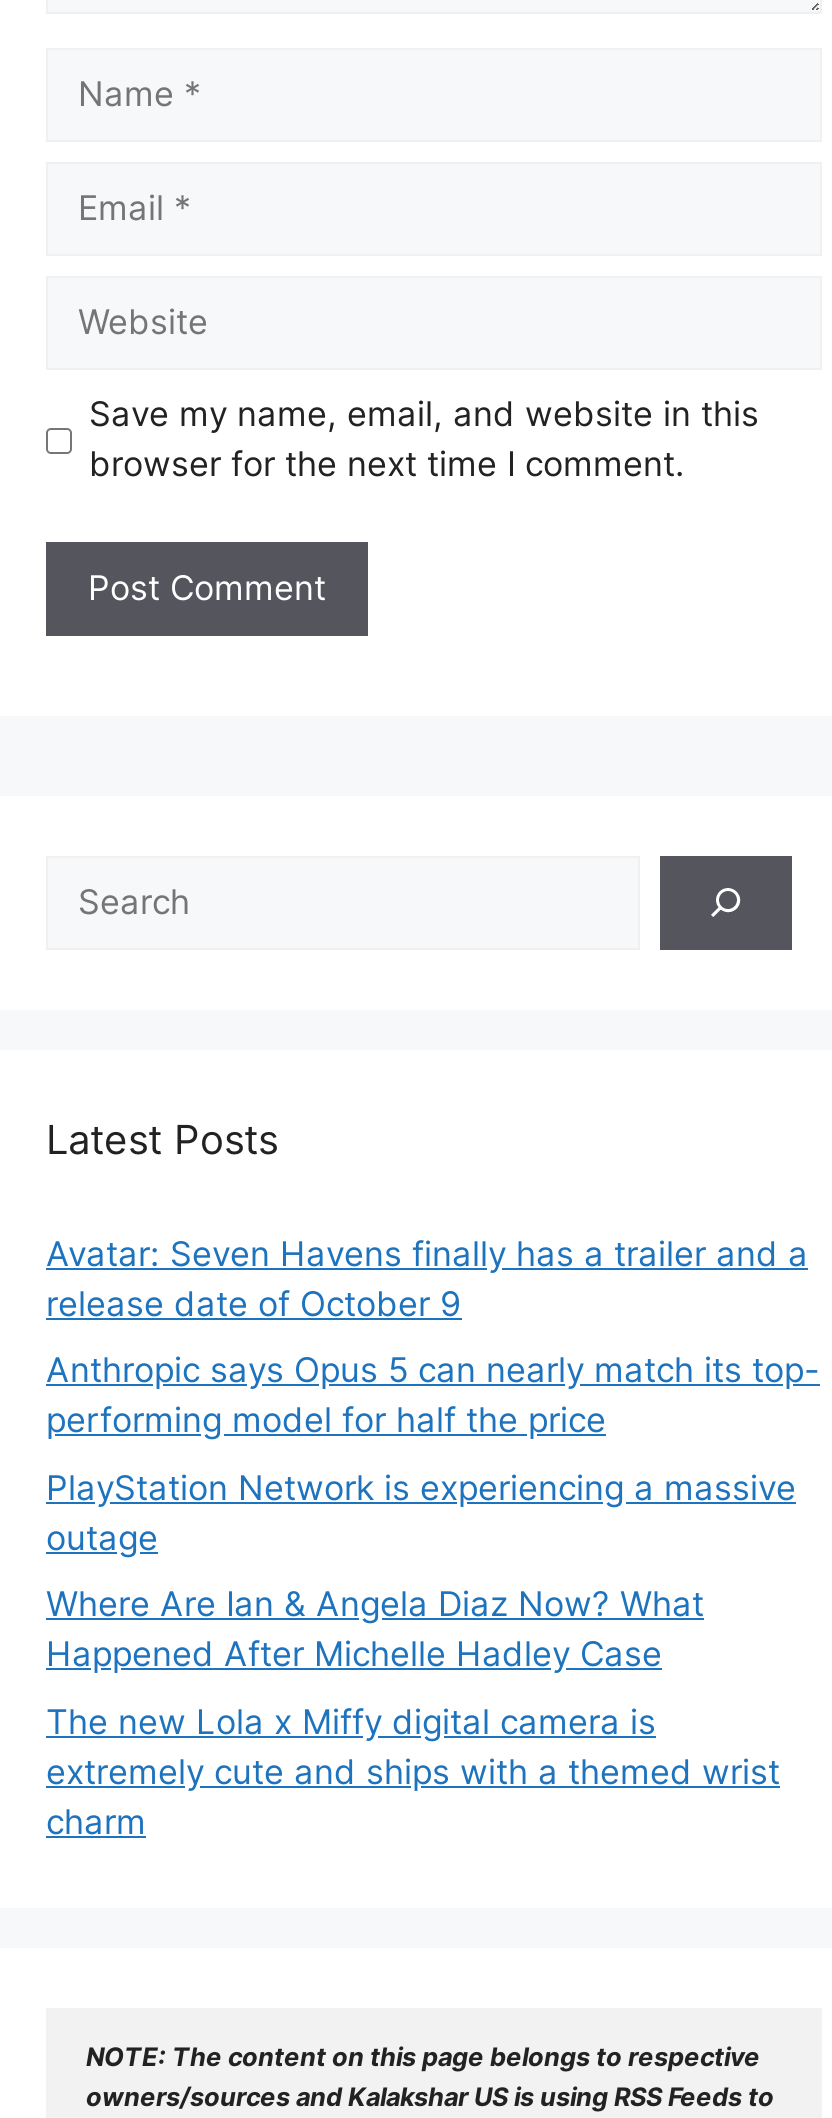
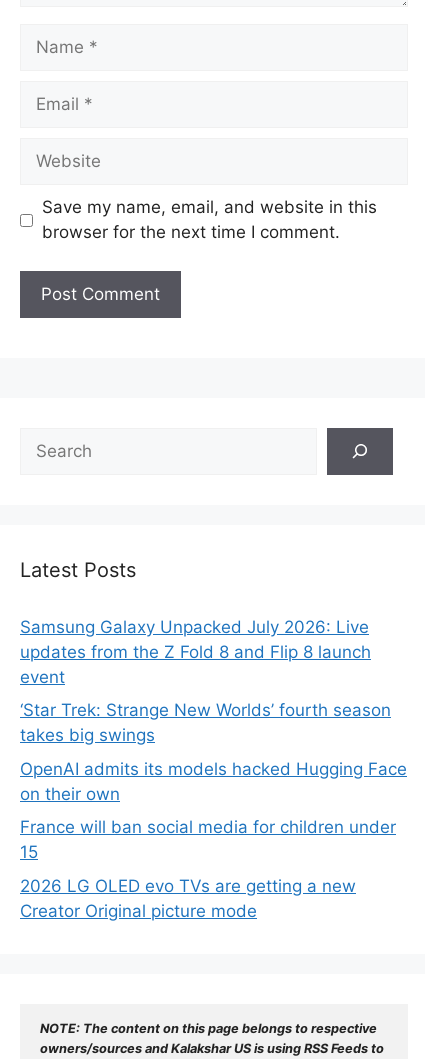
[46,1233,808,1323] Avatar: Seven Havens finally has a trailer and a | release date of October 9 -> [20,616,371,686] Samsung Galaxy Unpacked July 2026: Live | updates from the Z Fold 8 and Flip 8 launch | event
[46,1350,820,1440] Anthropic says Opus 5 can nearly match its top- | performing model for half the price -> [20,700,391,745] ‘Star Trek: Strange New Worlds’ fourth season | takes big swings
[46,1467,796,1557] PlayStation Network is experiencing a massive | outage -> [20,758,407,803] OpenAI admits its models hacked Hugging Face | on their own
[46,1584,704,1674] Where Are Ian & Angela Diaz Now? What | Happened After Michelle Hadley Case -> [20,817,396,862] France will ban social media for children under | 15
[46,1701,780,1841] The new Lola x Miffy digital camera is | extremely cute and ships with a themed wrist | charm -> [20,875,356,920] 2026 LG OLED evo TVs are getting a new | Creator Original picture mode

